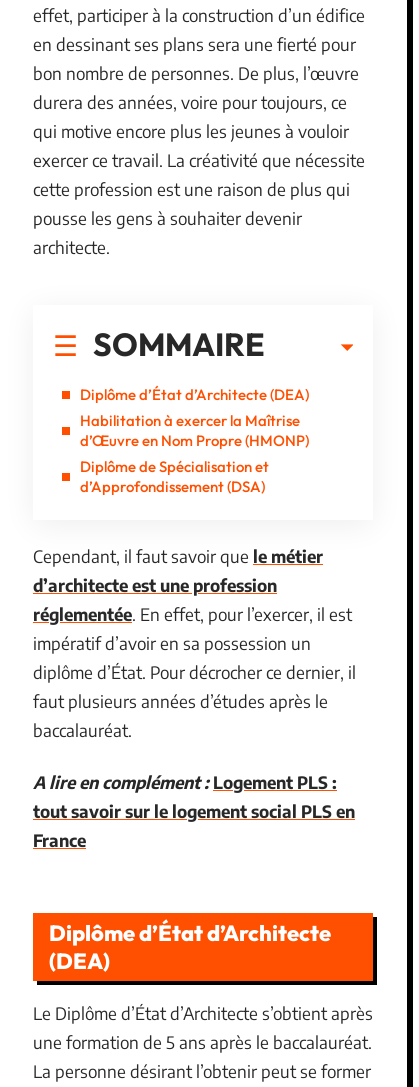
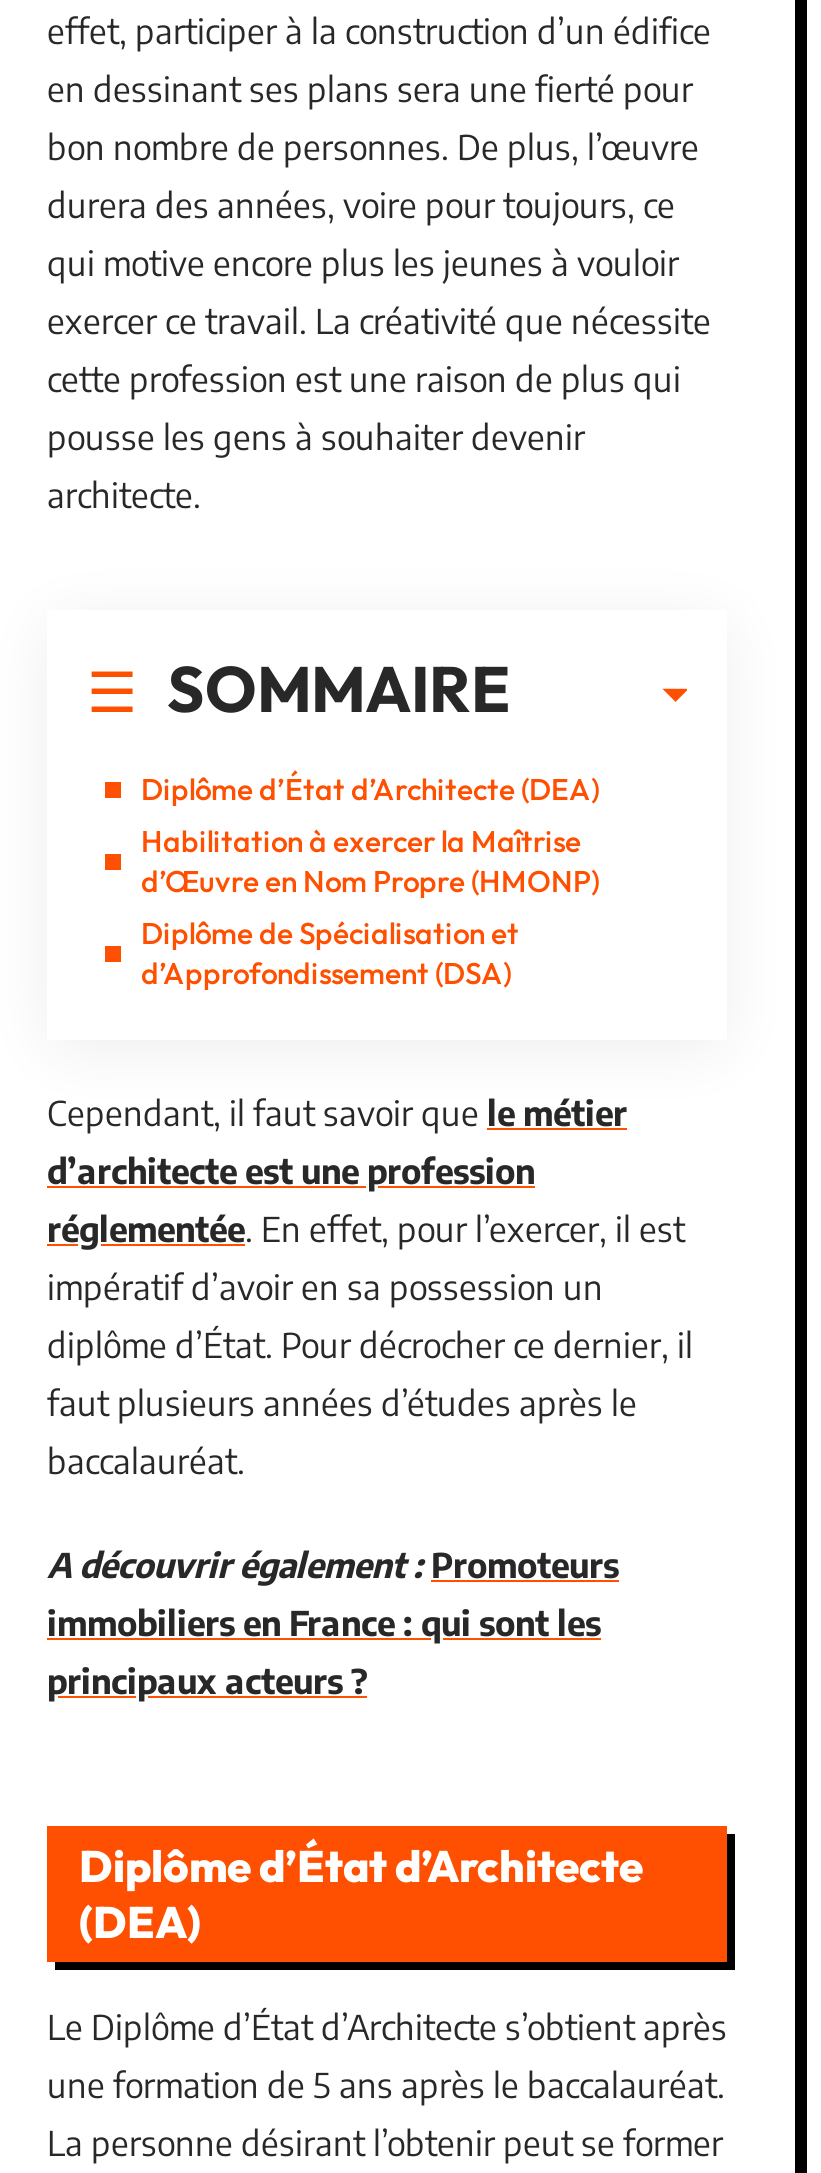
[33,770,355,850] A lire en complément : Logement PLS : | tout savoir sur le logement social PLS en | France -> [47,1541,619,1701] A découvrir également : Promoteurs | immobiliers en France : qui sont les | principaux acteurs ?

